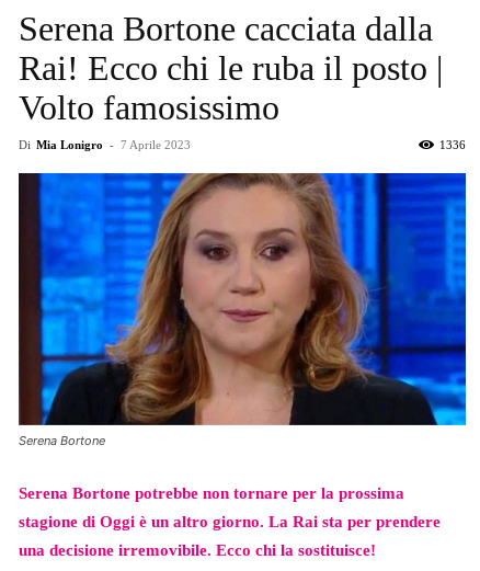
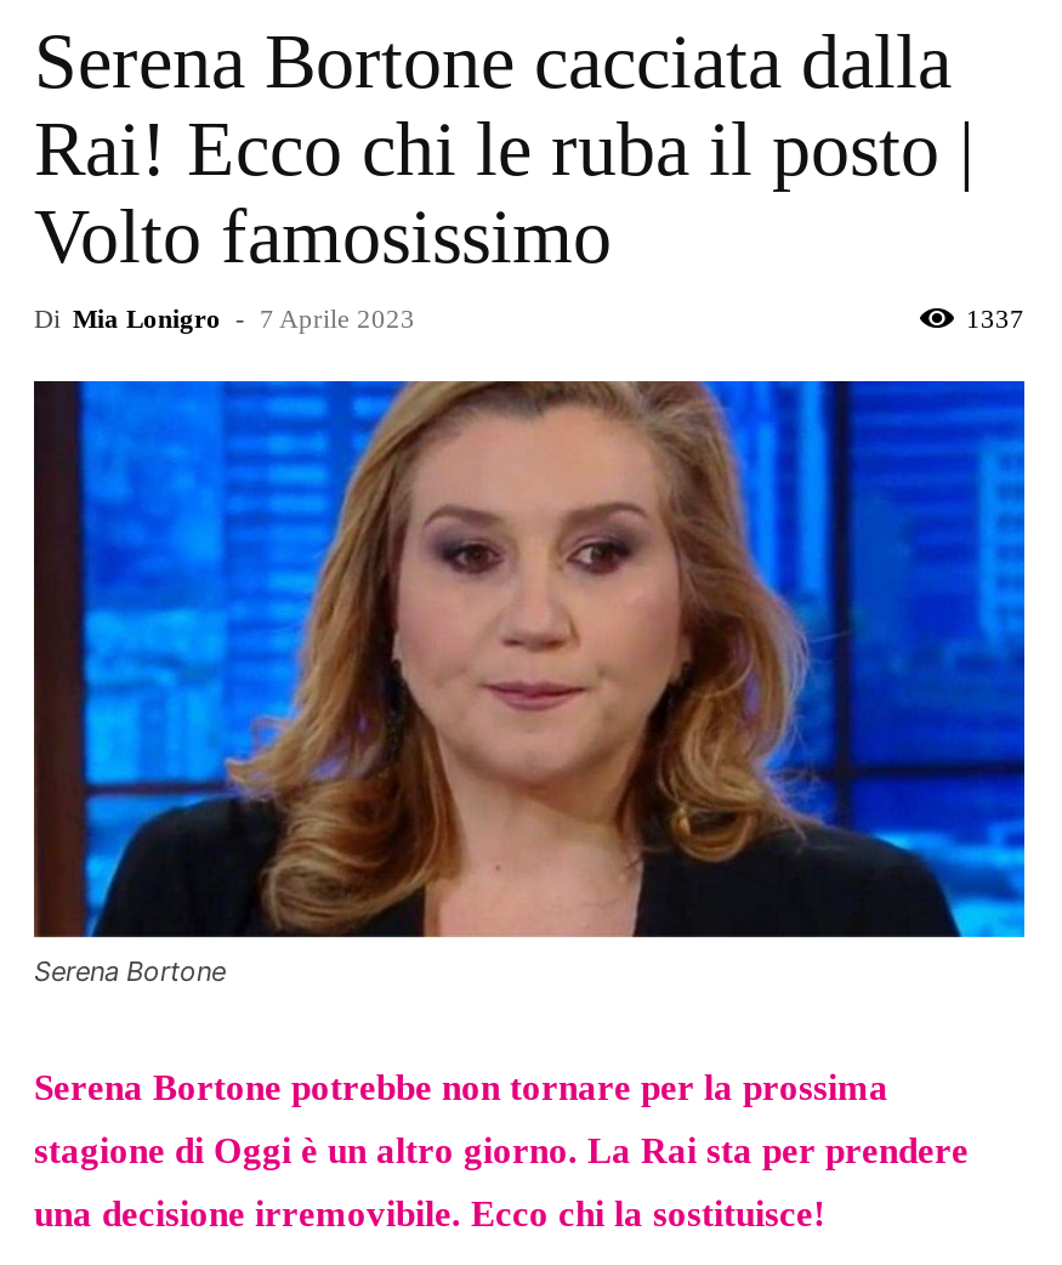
[439,138,466,151] 1336 -> [966,304,1024,333] 1337

